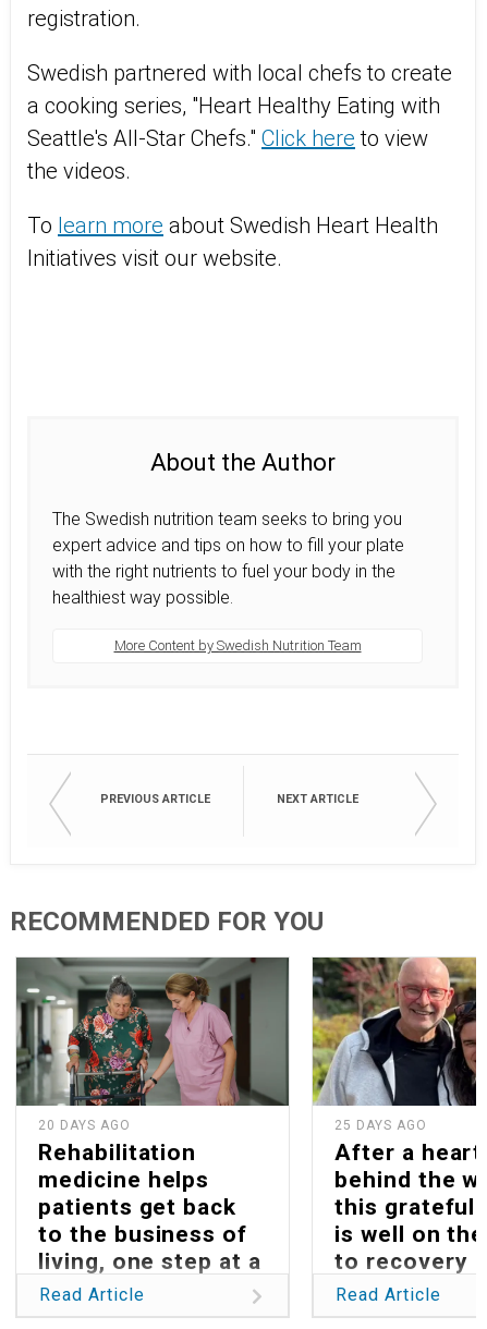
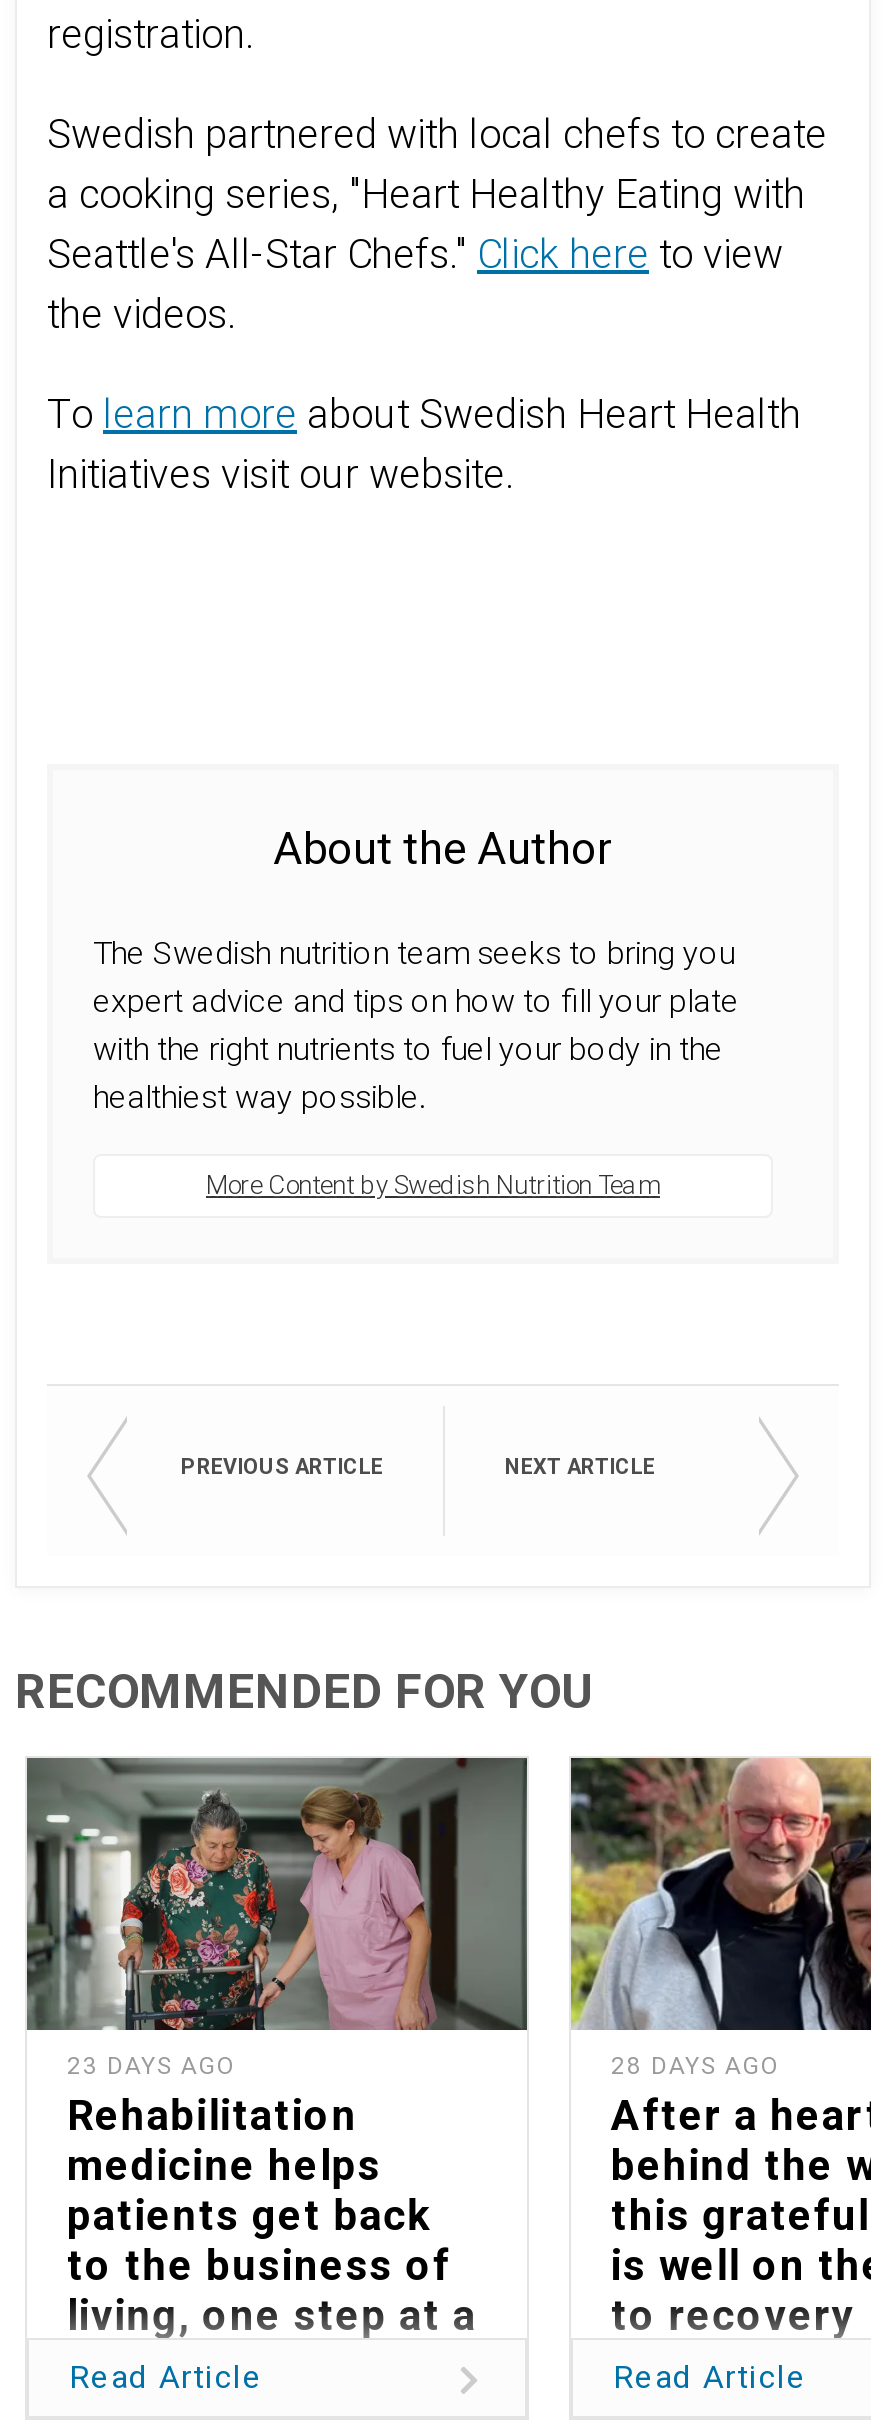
[38,1117,131,1132] 20 DAYS AGO -> [67,2051,237,2079] 23 DAYS AGO
[334,1117,427,1132] 25 DAYS AGO -> [611,2051,781,2079] 28 DAYS AGO

